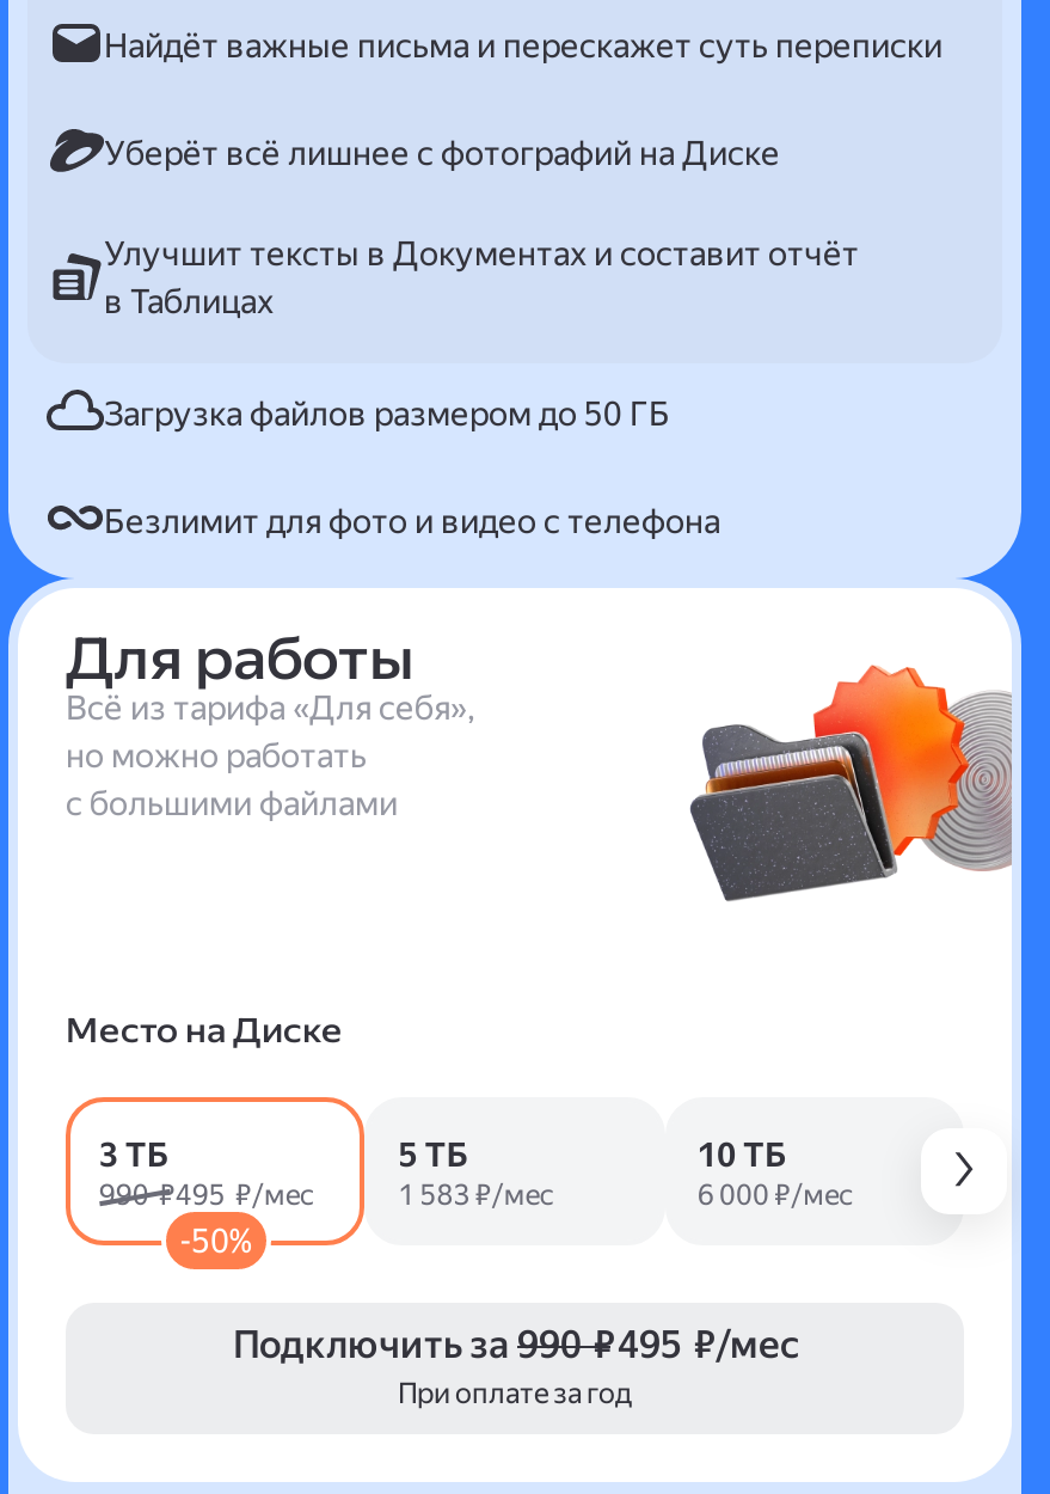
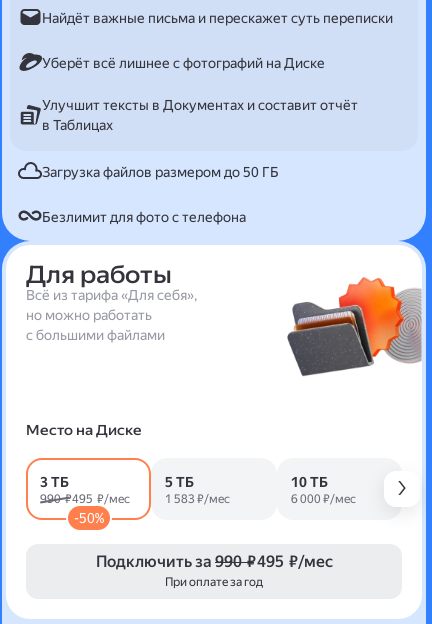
[104,501,720,539] Безлимит для фото и видео с телефона -> [42,208,246,224] Безлимит для фото с телефона

